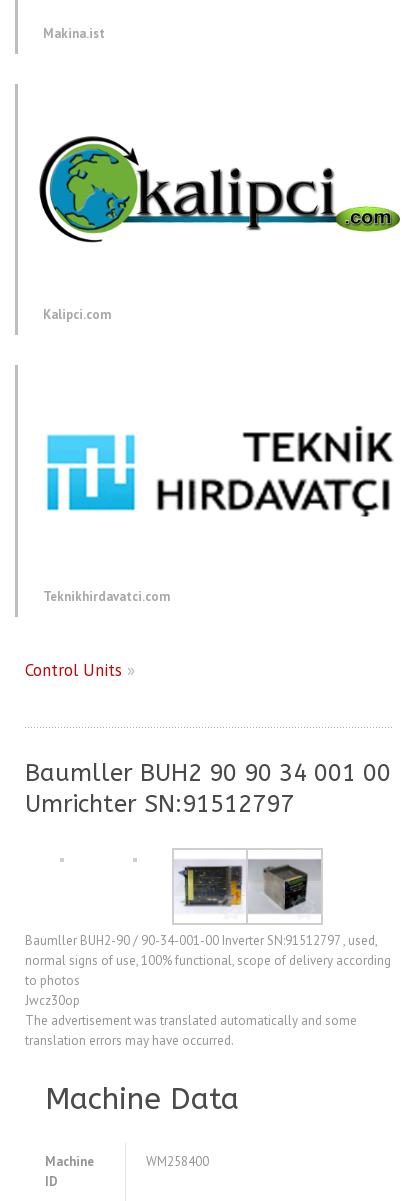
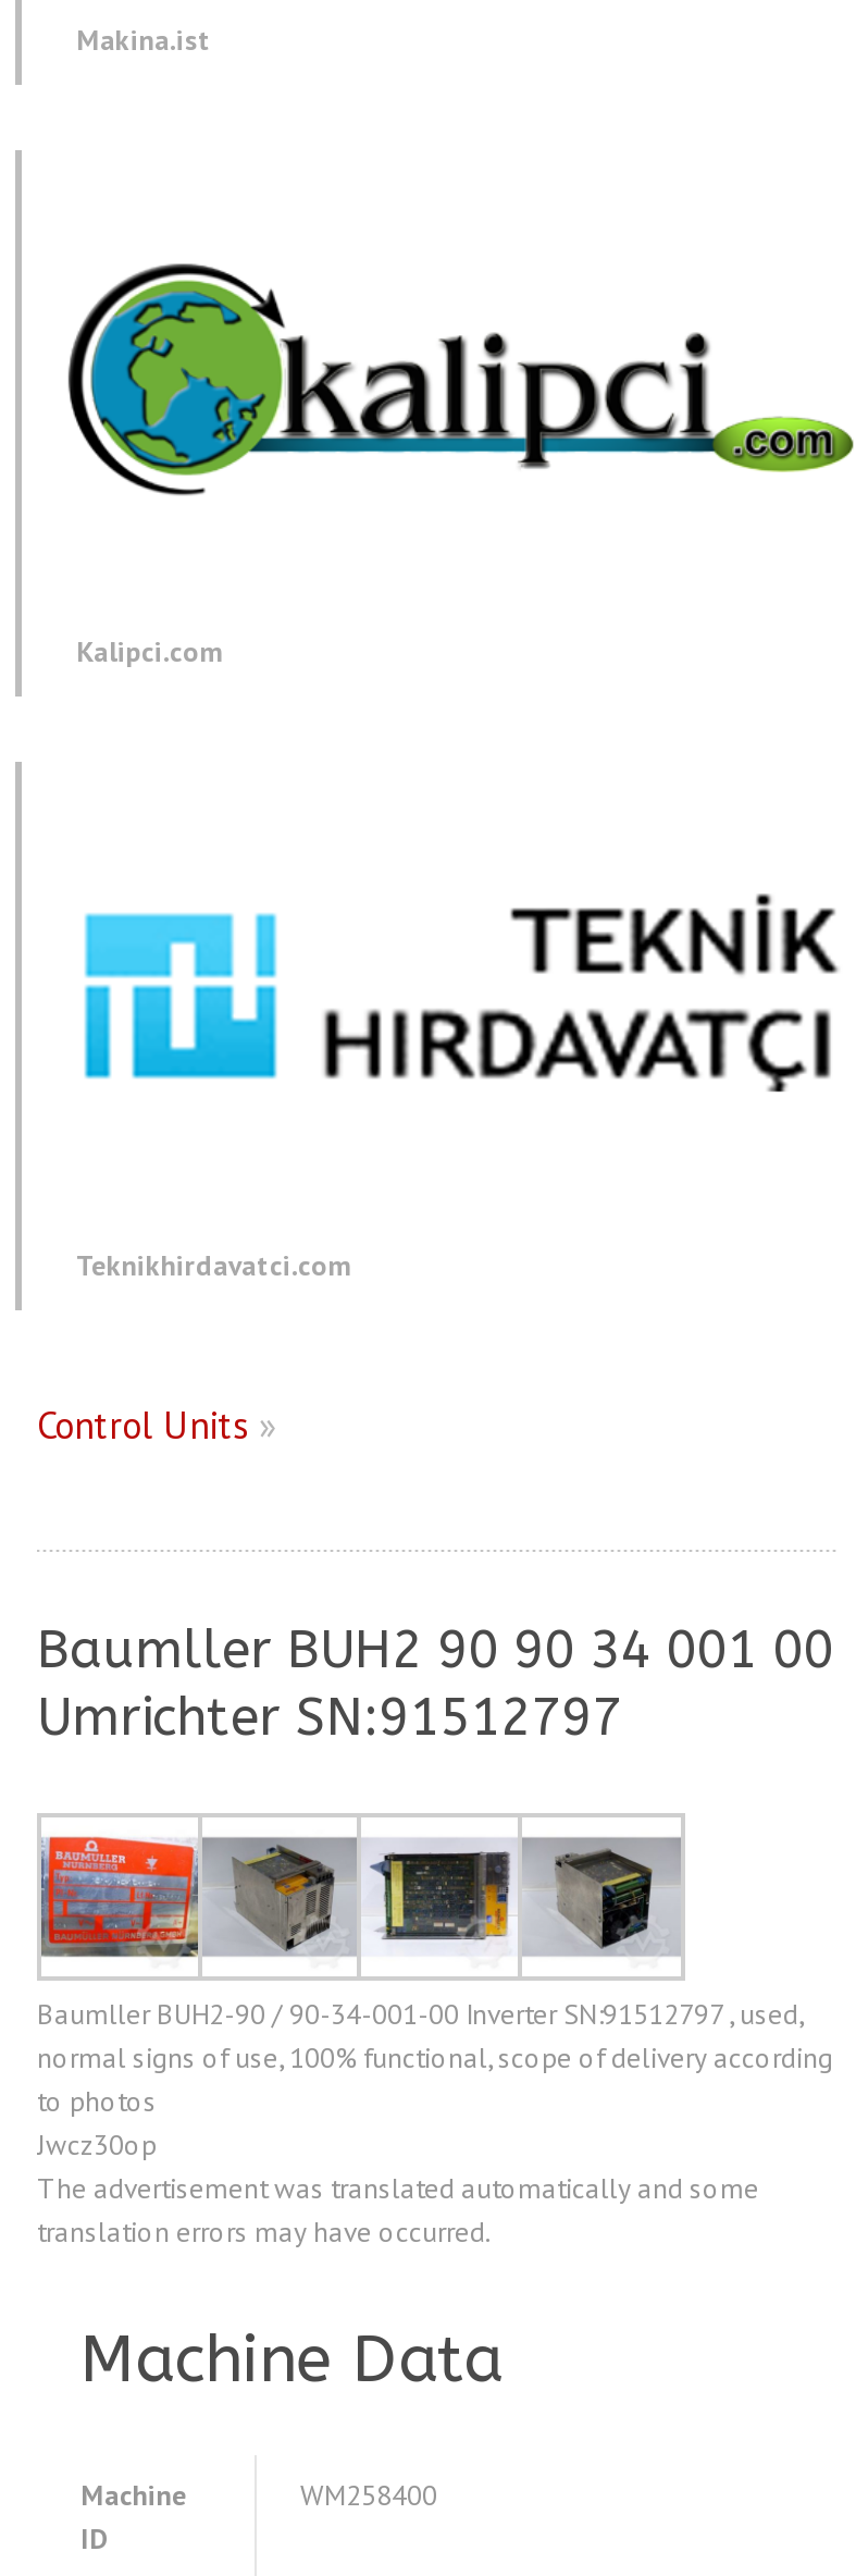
none -> [37,1813,357,1981] [image]

